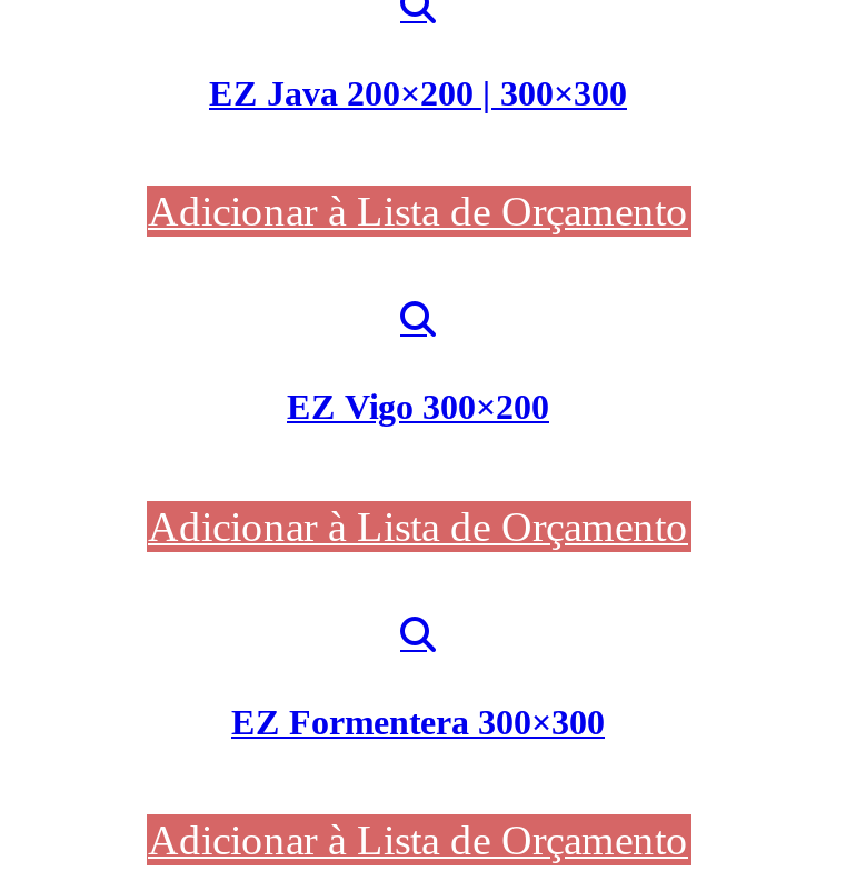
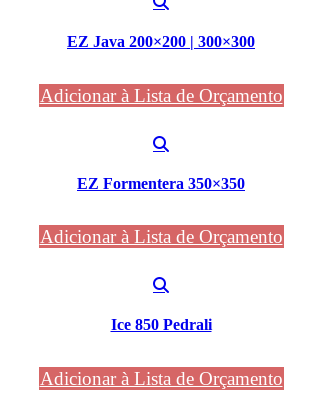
[287,388,549,426] EZ Vigo 300×200 -> [77,175,245,192] EZ Formentera 350×350
[231,703,605,741] EZ Formentera 300×300 -> [110,316,211,333] Ice 850 Pedrali

